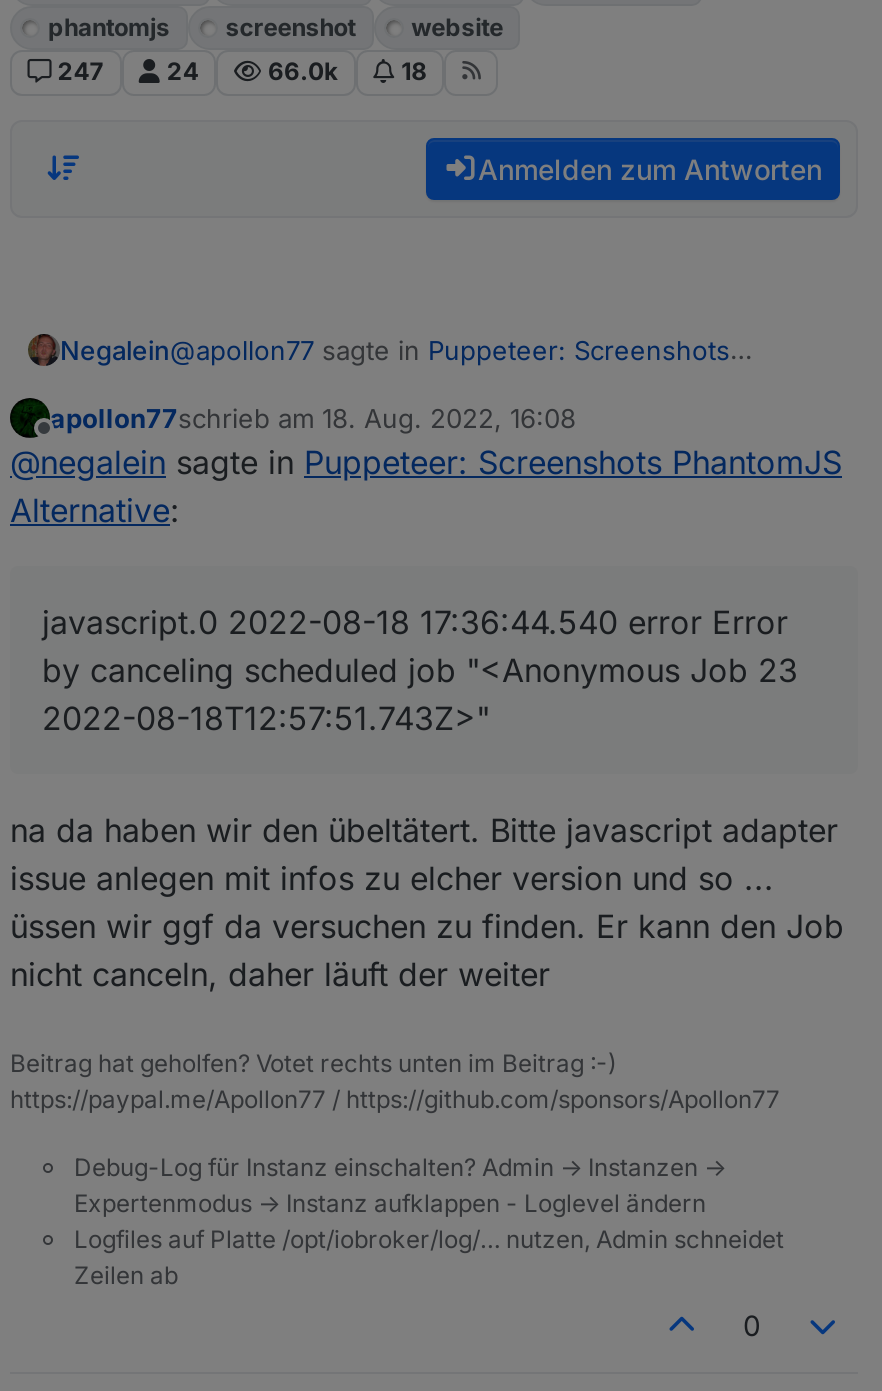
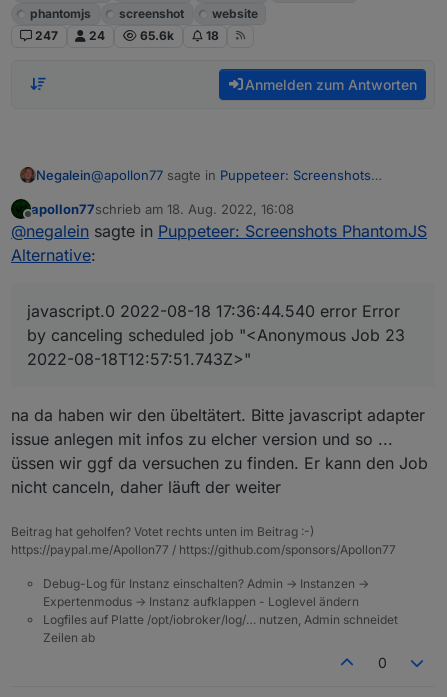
[268,57,338,87] 66.0k -> [140,28,174,43] 65.6k

